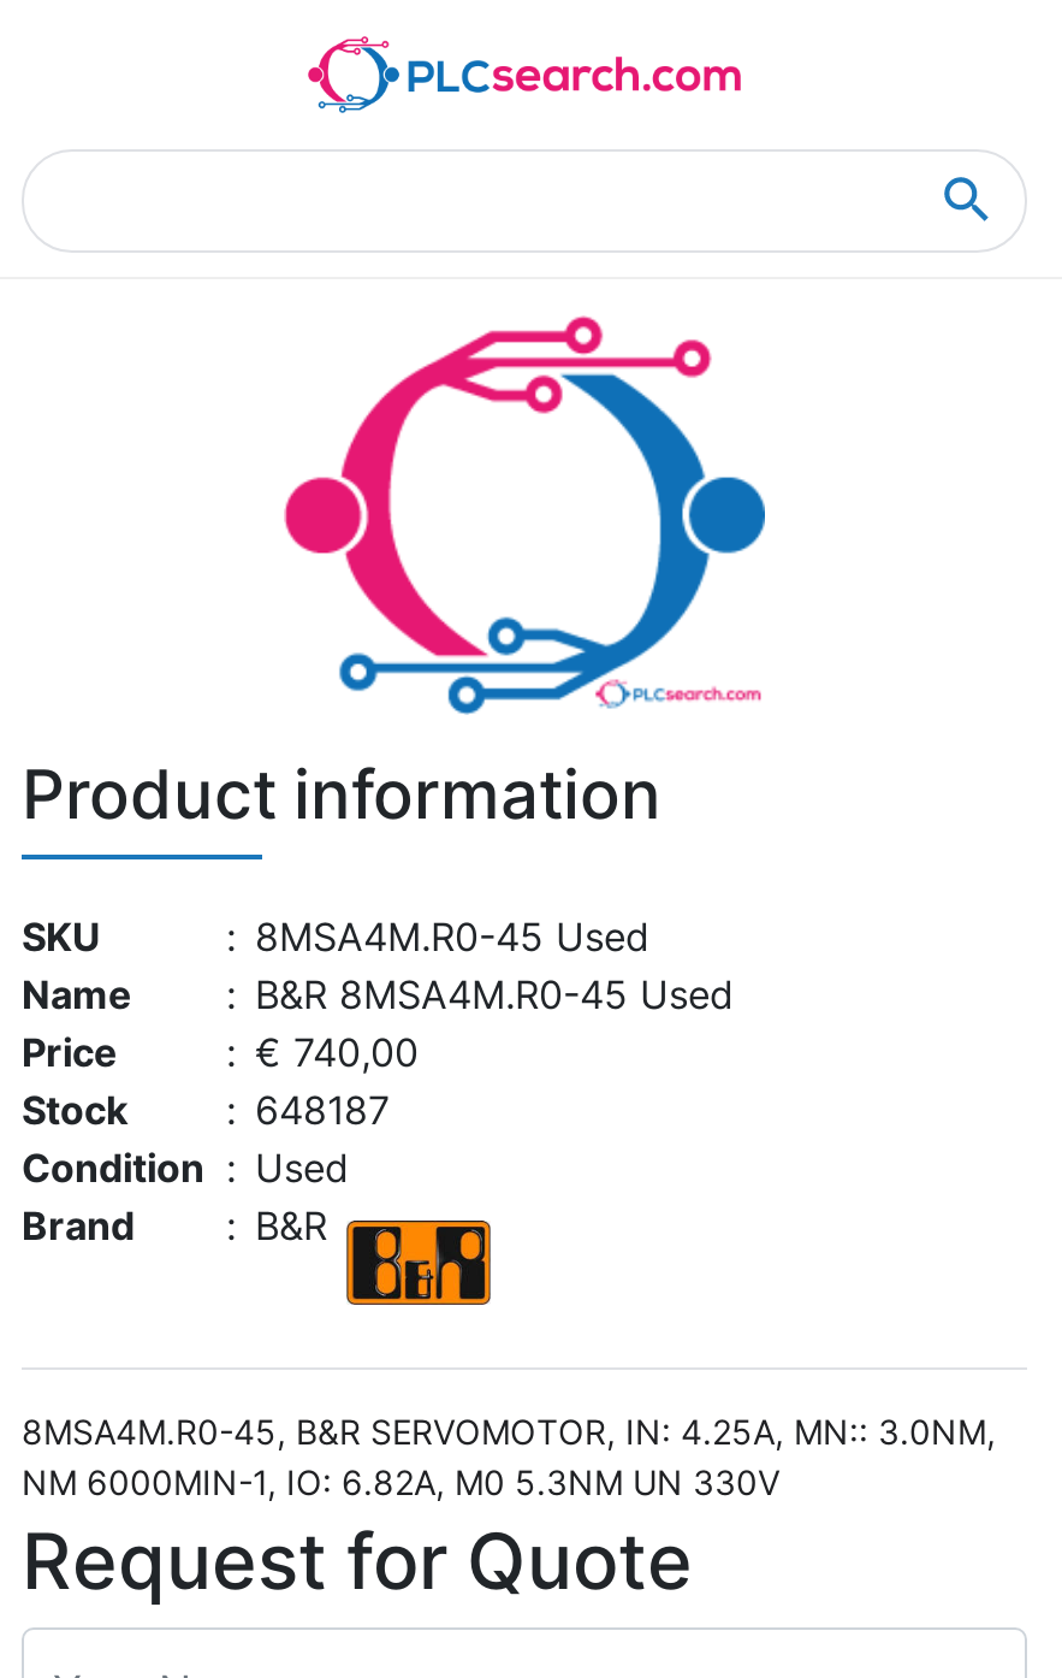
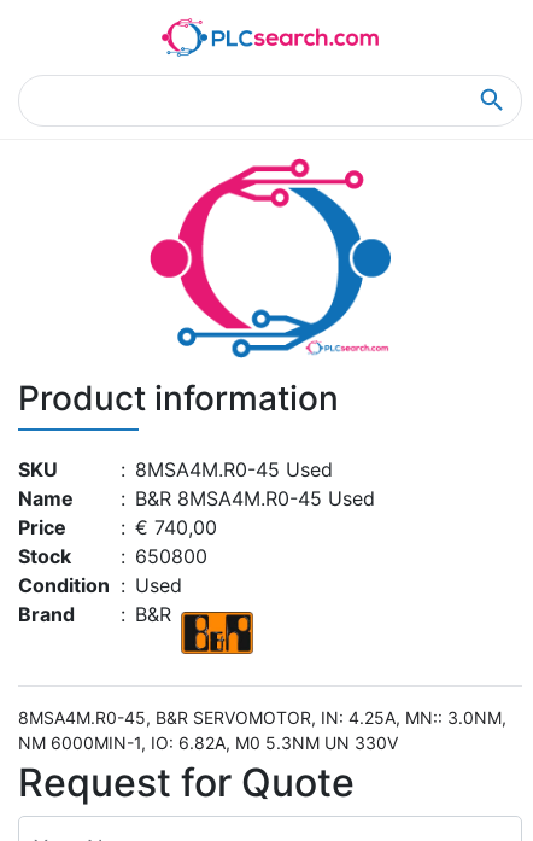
[226,1086,390,1134] : 648187 -> [121,544,207,568] : 650800

